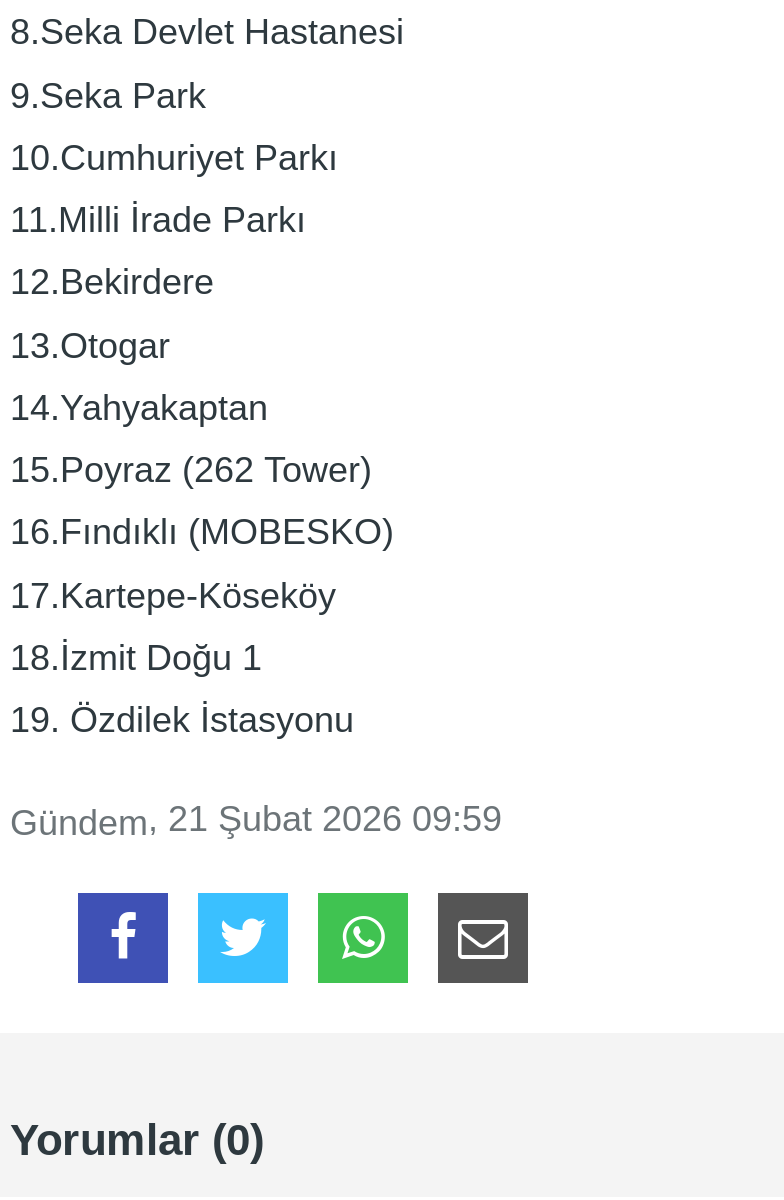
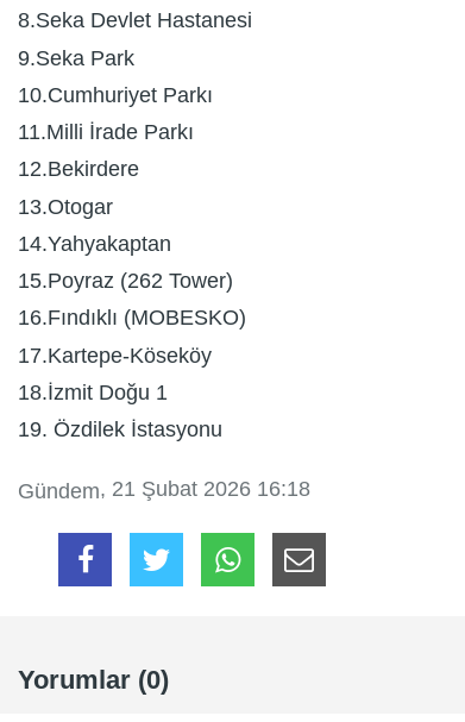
[10,800,502,842] Gündem, 21 Şubat 2026 09:59 -> [18,477,310,503] Gündem, 21 Şubat 2026 16:18

